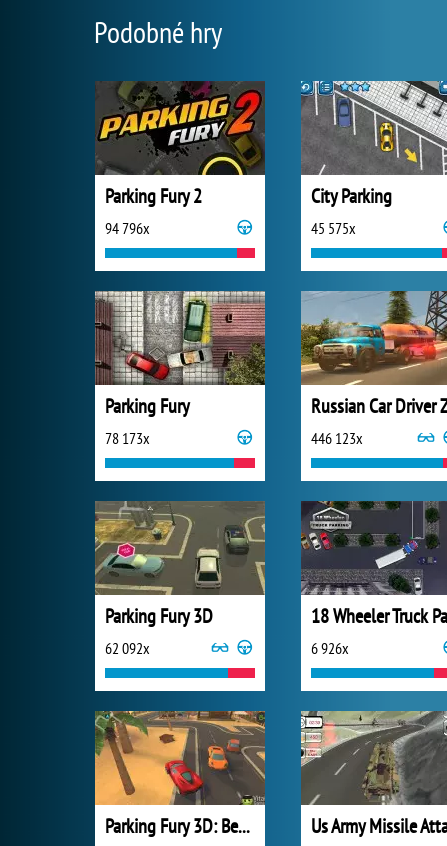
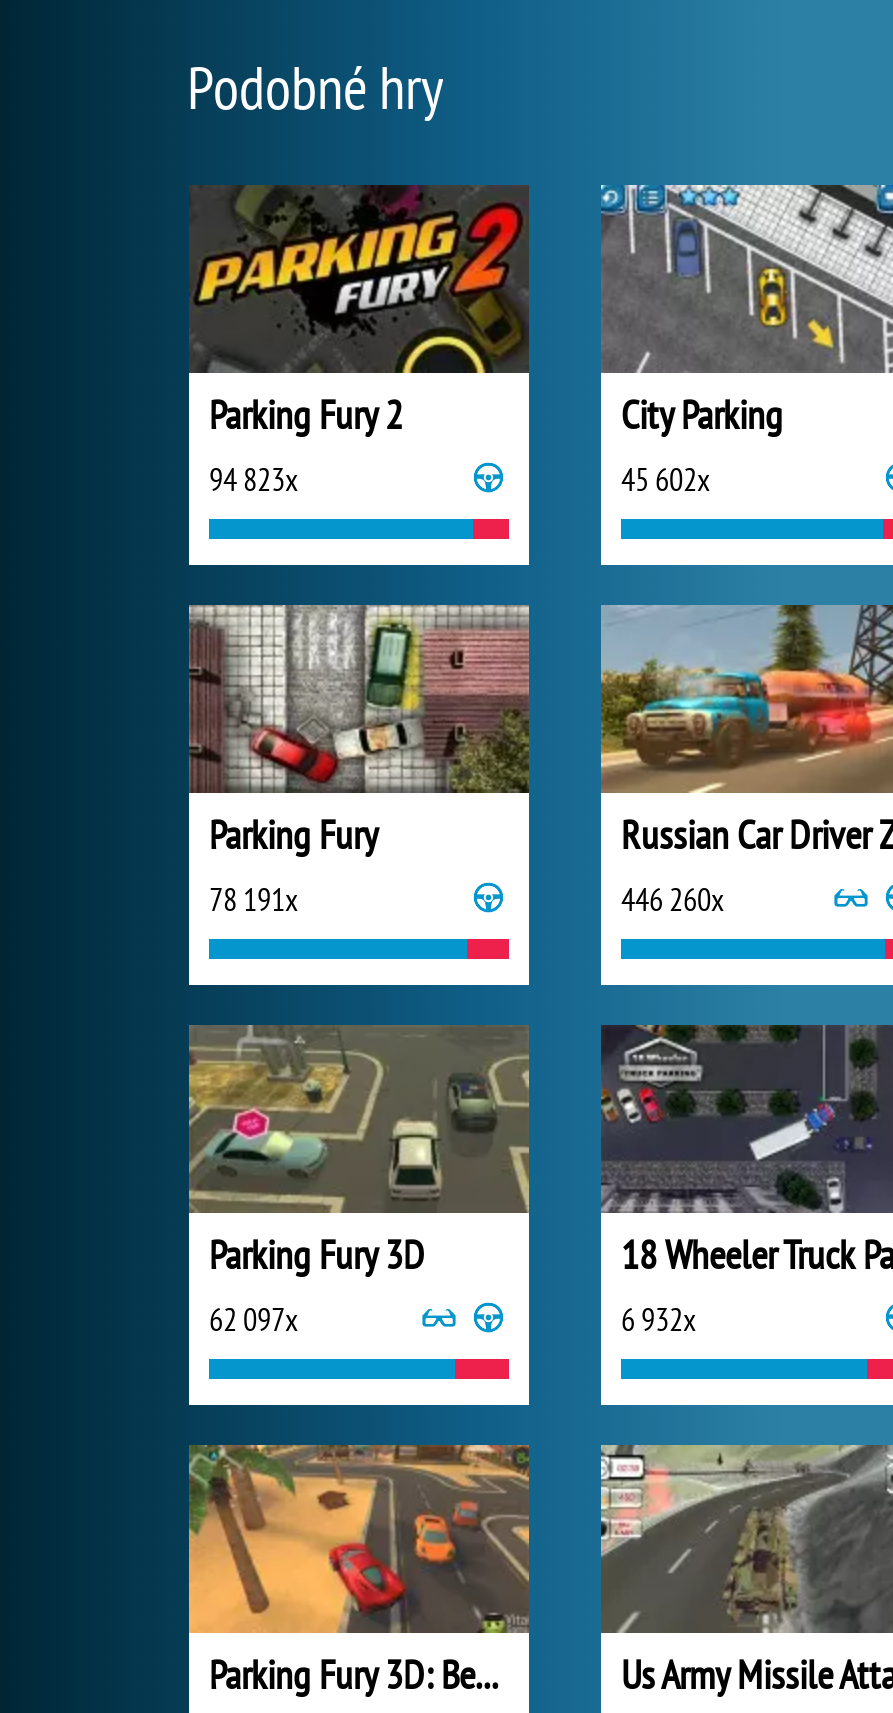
[105,218,150,238] 94 796x -> [209,459,299,499] 94 823x
[311,218,356,238] 45 575x -> [621,459,711,499] 45 602x
[105,428,363,448] 78 173x | 446 123x -> [209,879,725,919] 78 191x | 446 260x
[105,638,349,658] 62 092x | 6 926x -> [209,1299,697,1339] 62 097x | 6 932x

